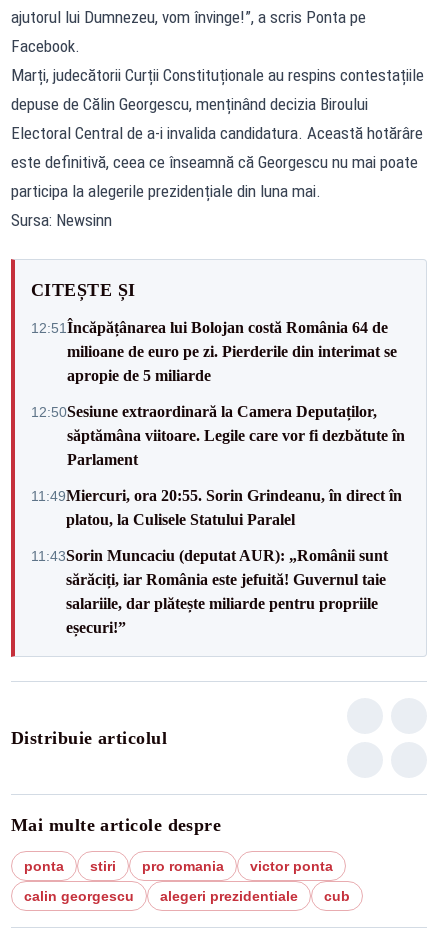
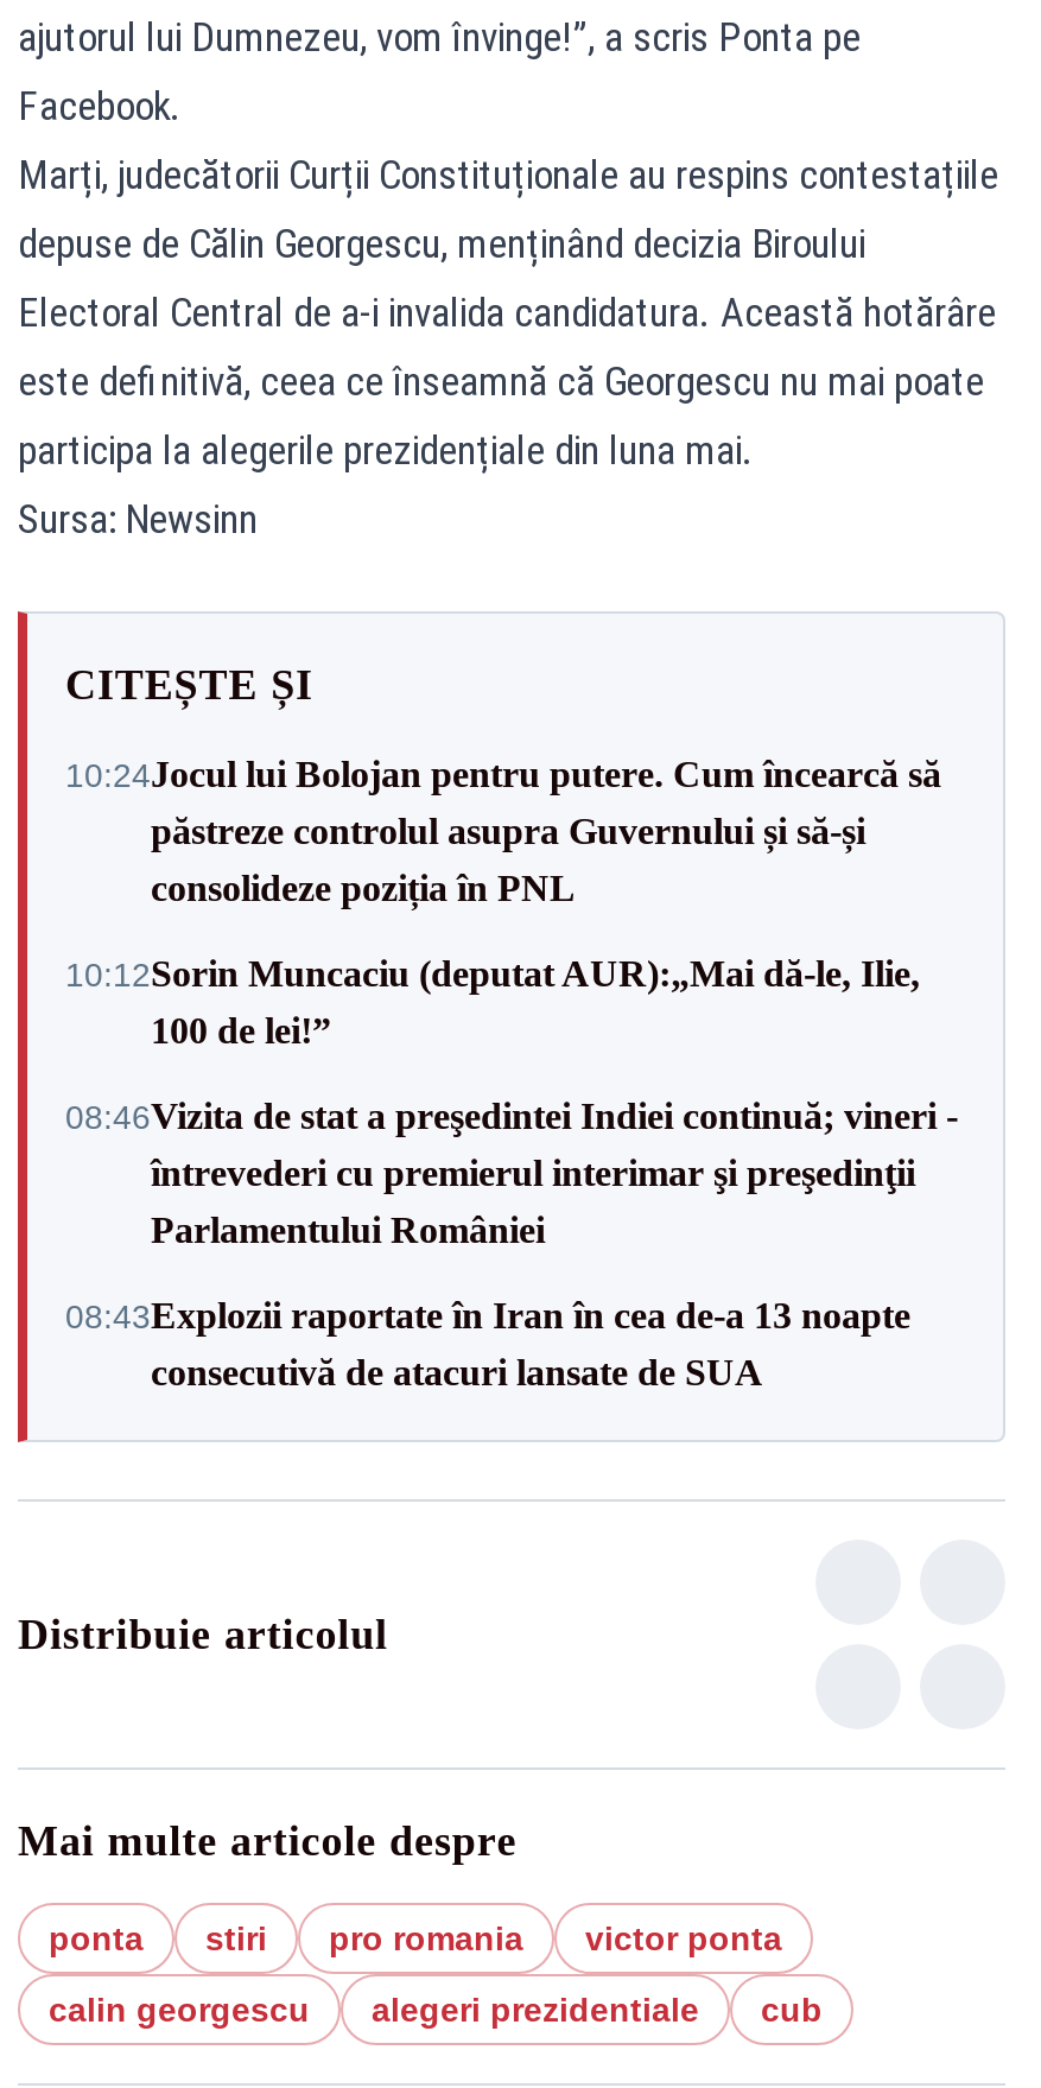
[31,318,397,383] 12:51Încăpățânarea lui Bolojan costă România 64 de | milioane de euro pe zi. Pierderile din interimat se | apropie de 5 miliarde -> [65,754,941,908] 10:24Jocul lui Bolojan pentru putere. Cum încearcă să | păstreze controlul asupra Guvernului și să-și | consolideze poziția în PNL
[31,402,405,467] 12:50Sesiune extraordinară la Camera Deputaților, | săptămâna viitoare. Legile care vor fi dezbătute în | Parlament -> [65,953,920,1051] 10:12Sorin Muncaciu (deputat AUR):„Mai dă-le, Ilie, | 100 de lei!”
[31,486,402,527] 11:49Miercuri, ora 20:55. Sorin Grindeanu, în direct în | platou, la Culisele Statului Paralel -> [65,1096,958,1250] 08:46Vizita de stat a preşedintei Indiei continuă; vineri - | întrevederi cu premierul interimar şi preşedinţii | Parlamentului României
[31,546,388,635] 11:43Sorin Muncaciu (deputat AUR): „Românii sunt | sărăciți, iar România este jefuită! Guvernul taie | salariile, dar plătește miliarde pentru propriile | eșecuri!” -> [65,1295,910,1392] 08:43Explozii raportate în Iran în cea de-a 13 noapte | consecutivă de atacuri lansate de SUA

